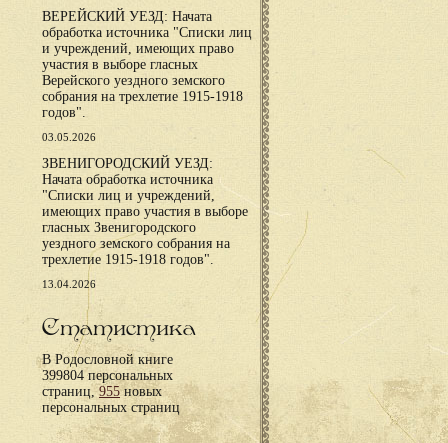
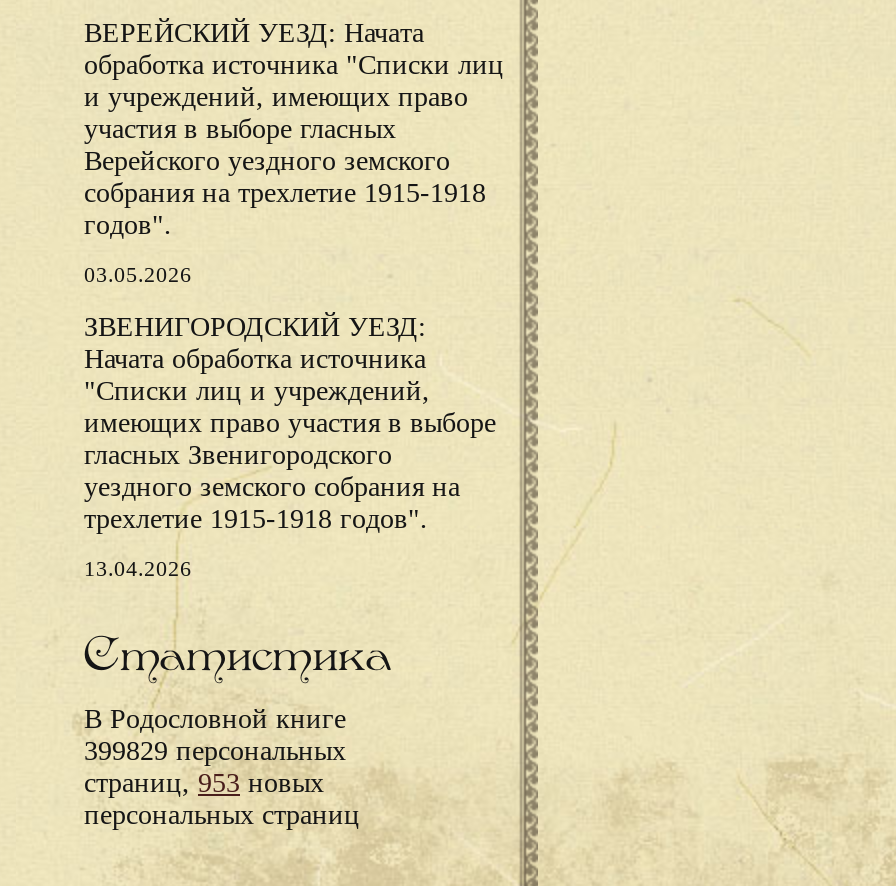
[42,368,173,383] 399804 персональных -> [84,736,346,766] 399829 персональных
[42,384,162,399] страниц, 955 новых -> [84,768,324,798] страниц, 953 новых

